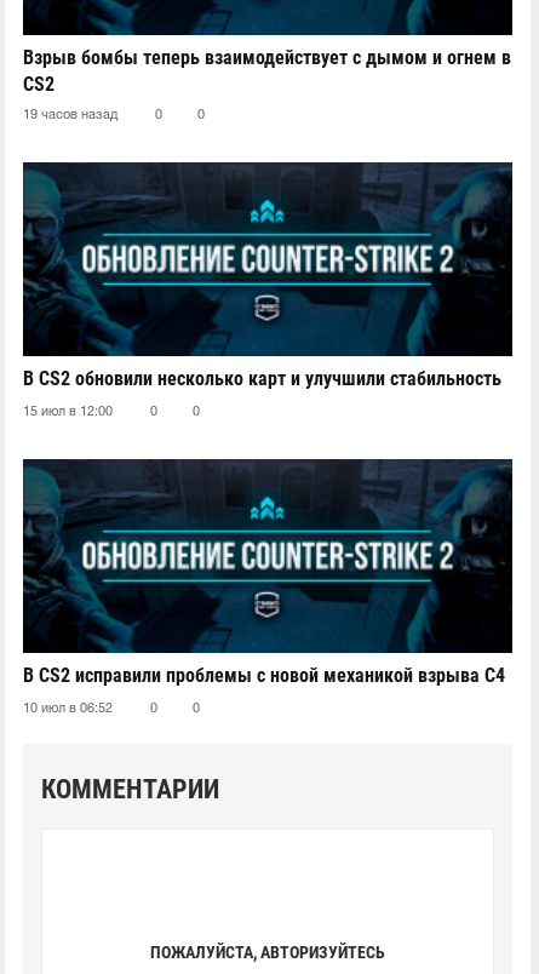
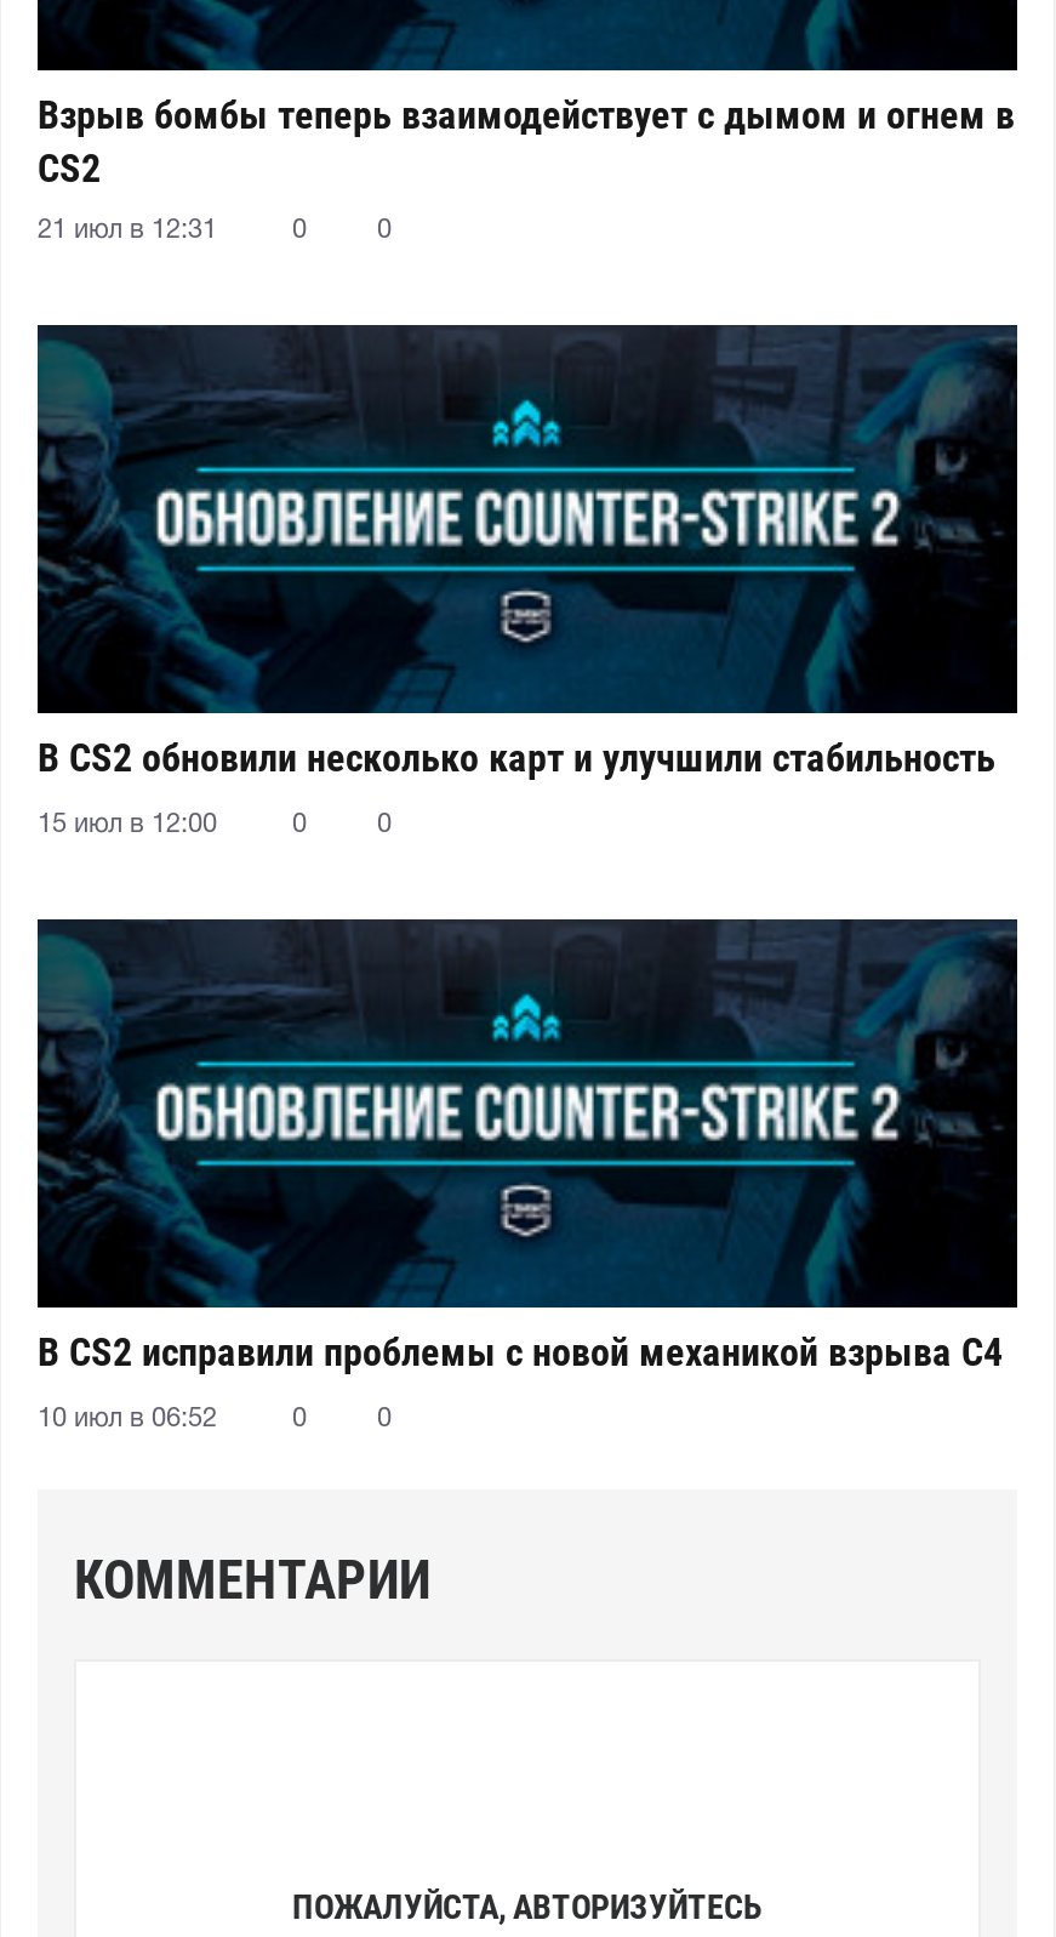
[23,109,117,121] 19 часов назад -> [38,218,217,242] 21 июл в 12:31

